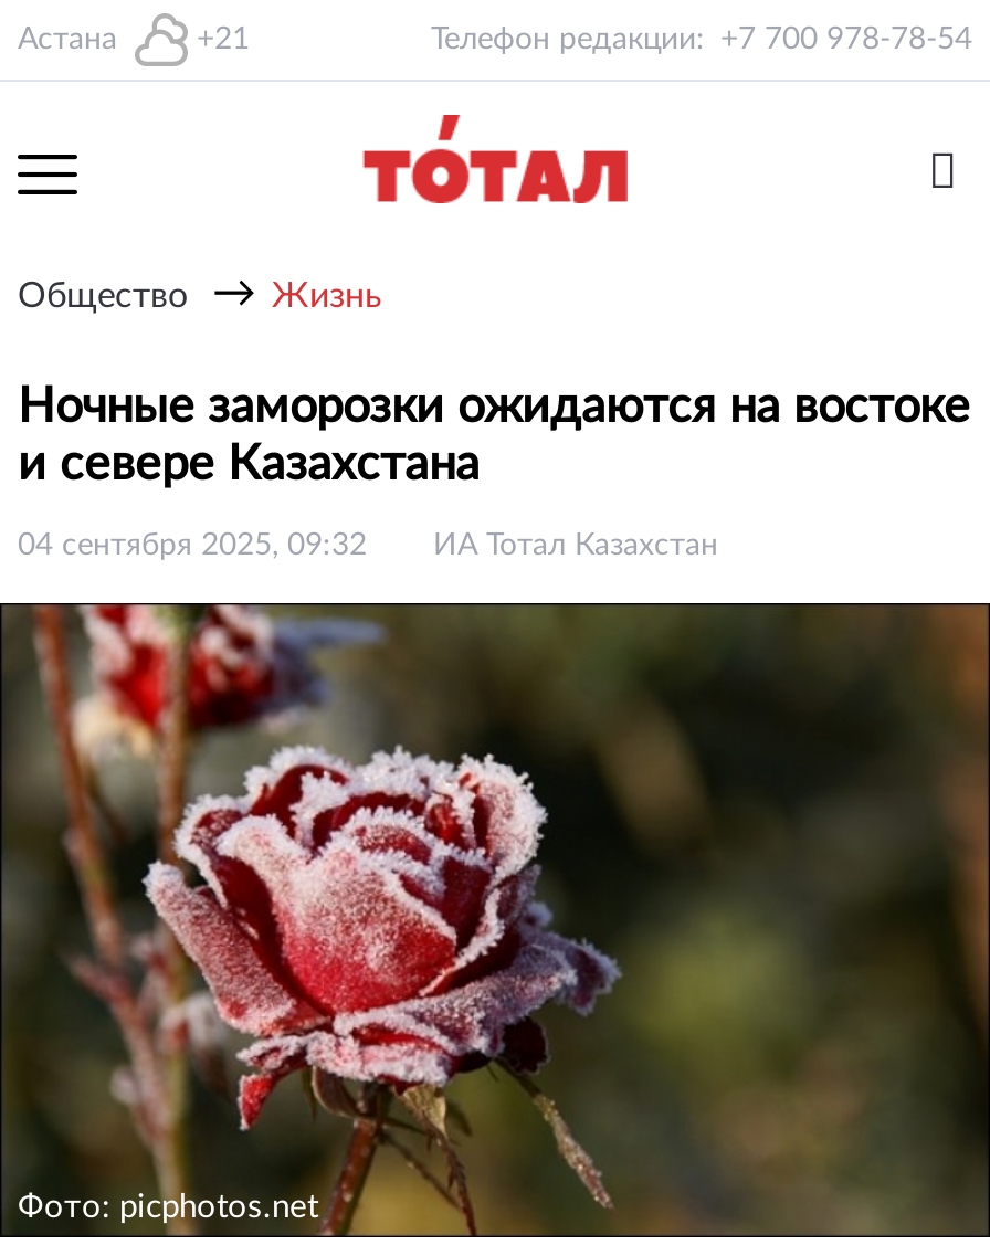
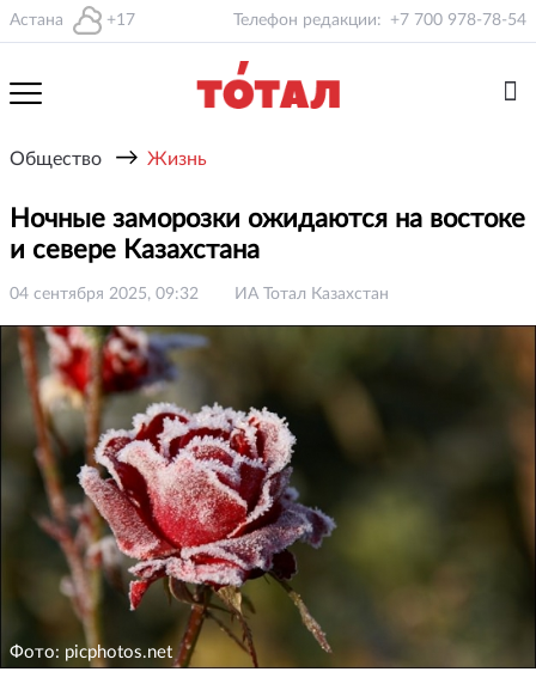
[197,24,250,55] +21 -> [106,12,135,29] +17

